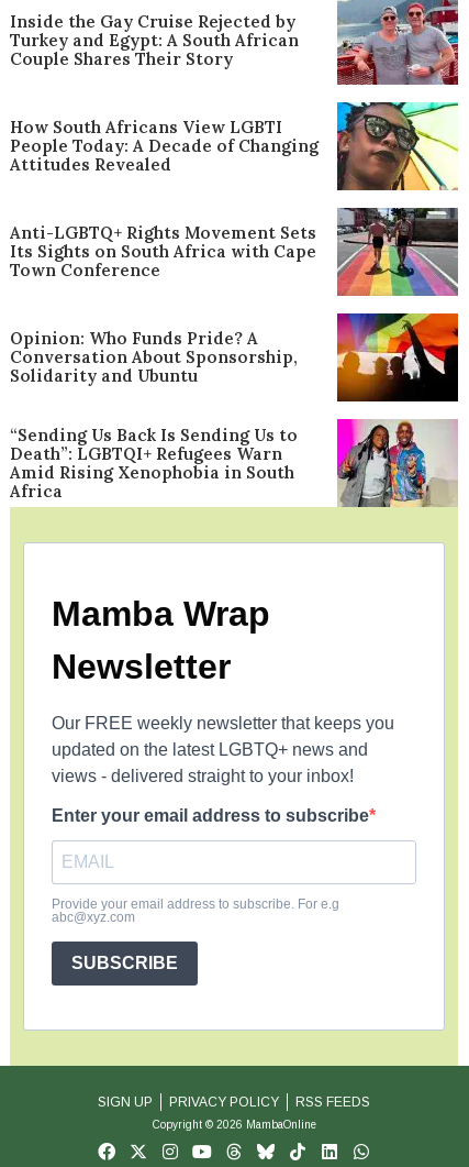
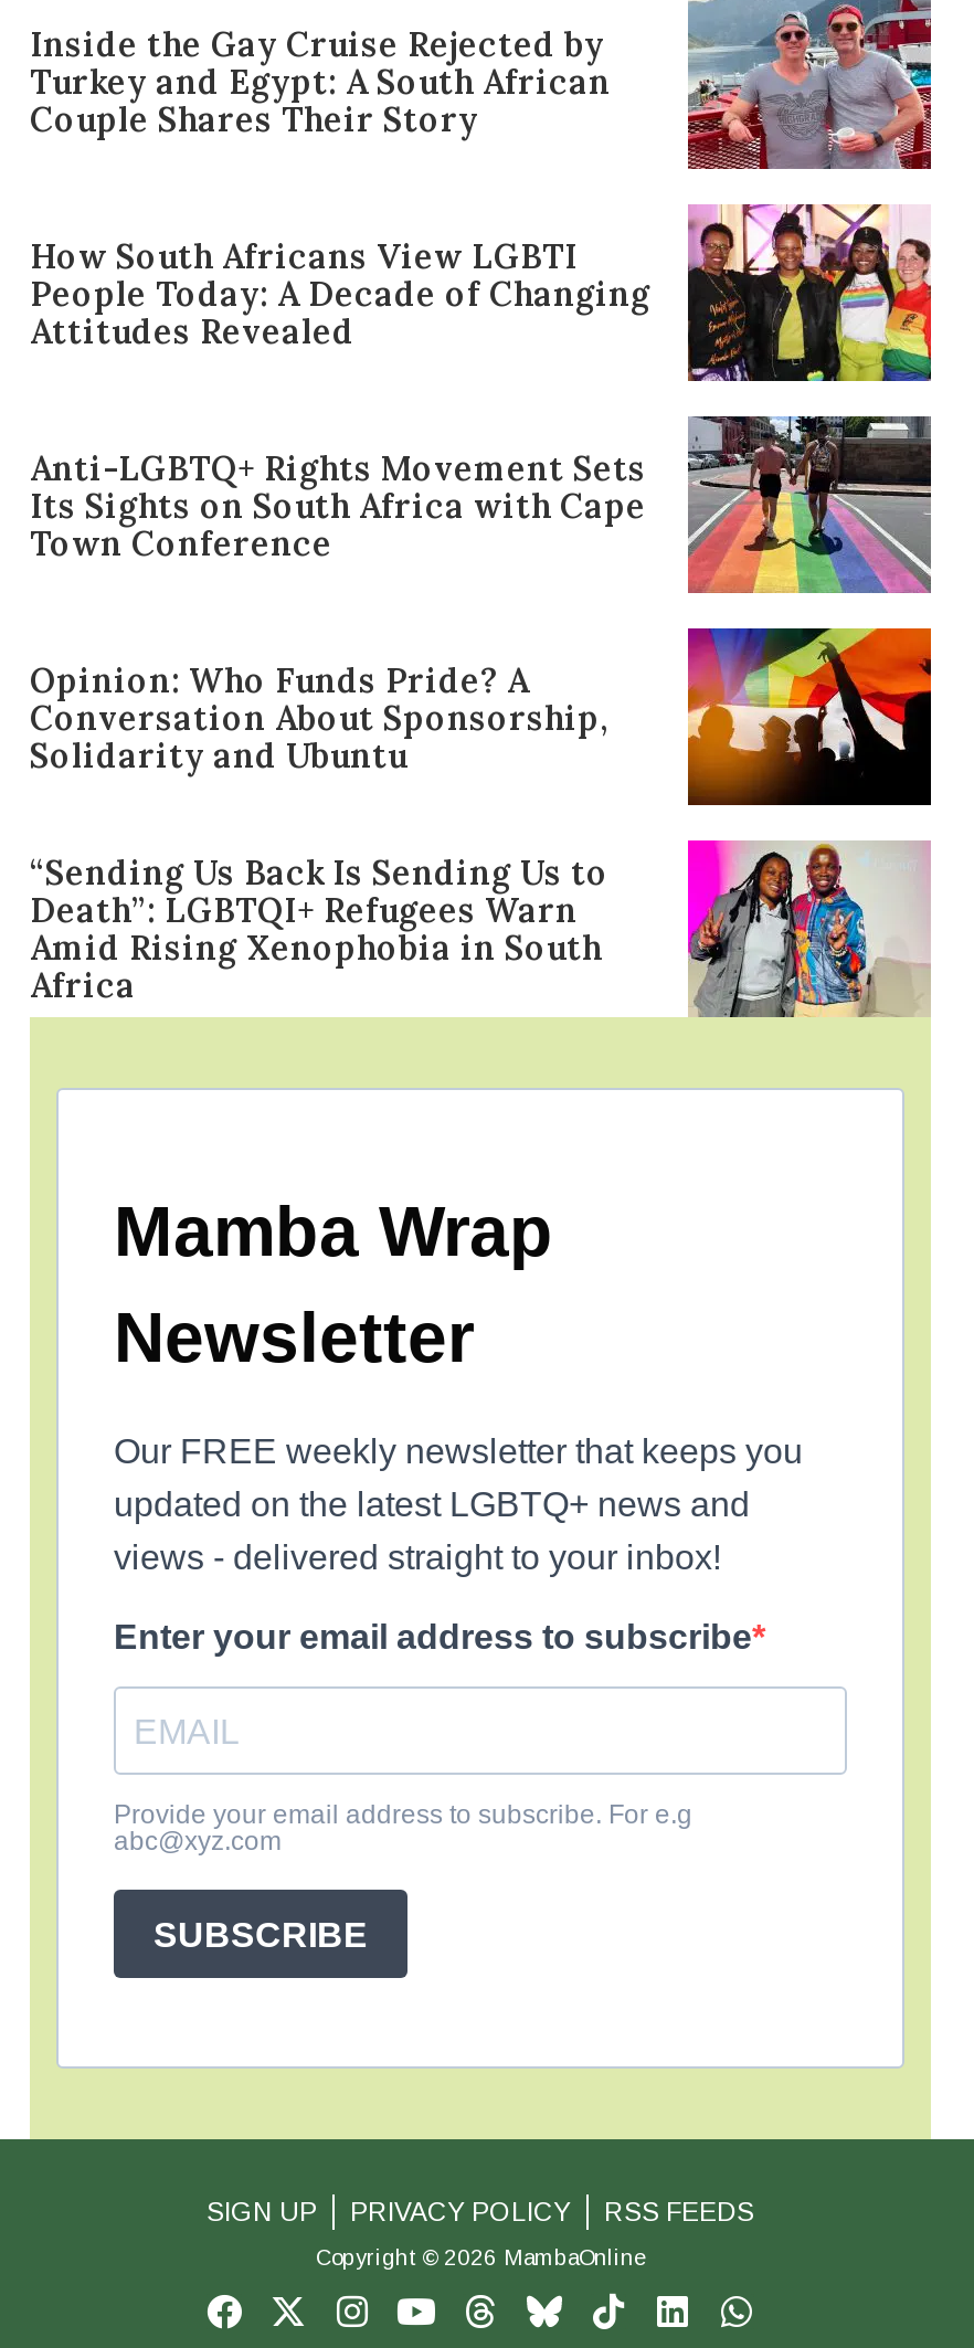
[336,101,459,191] [image] -> [686,203,933,384] [image]

